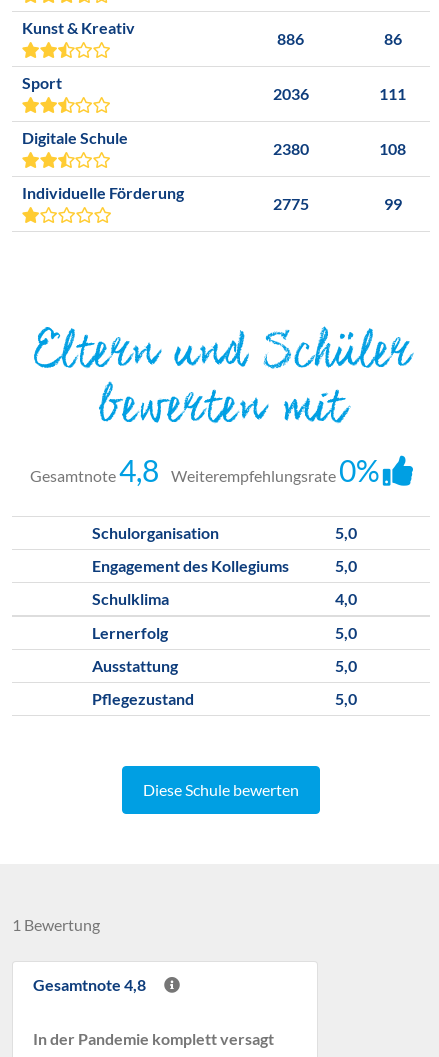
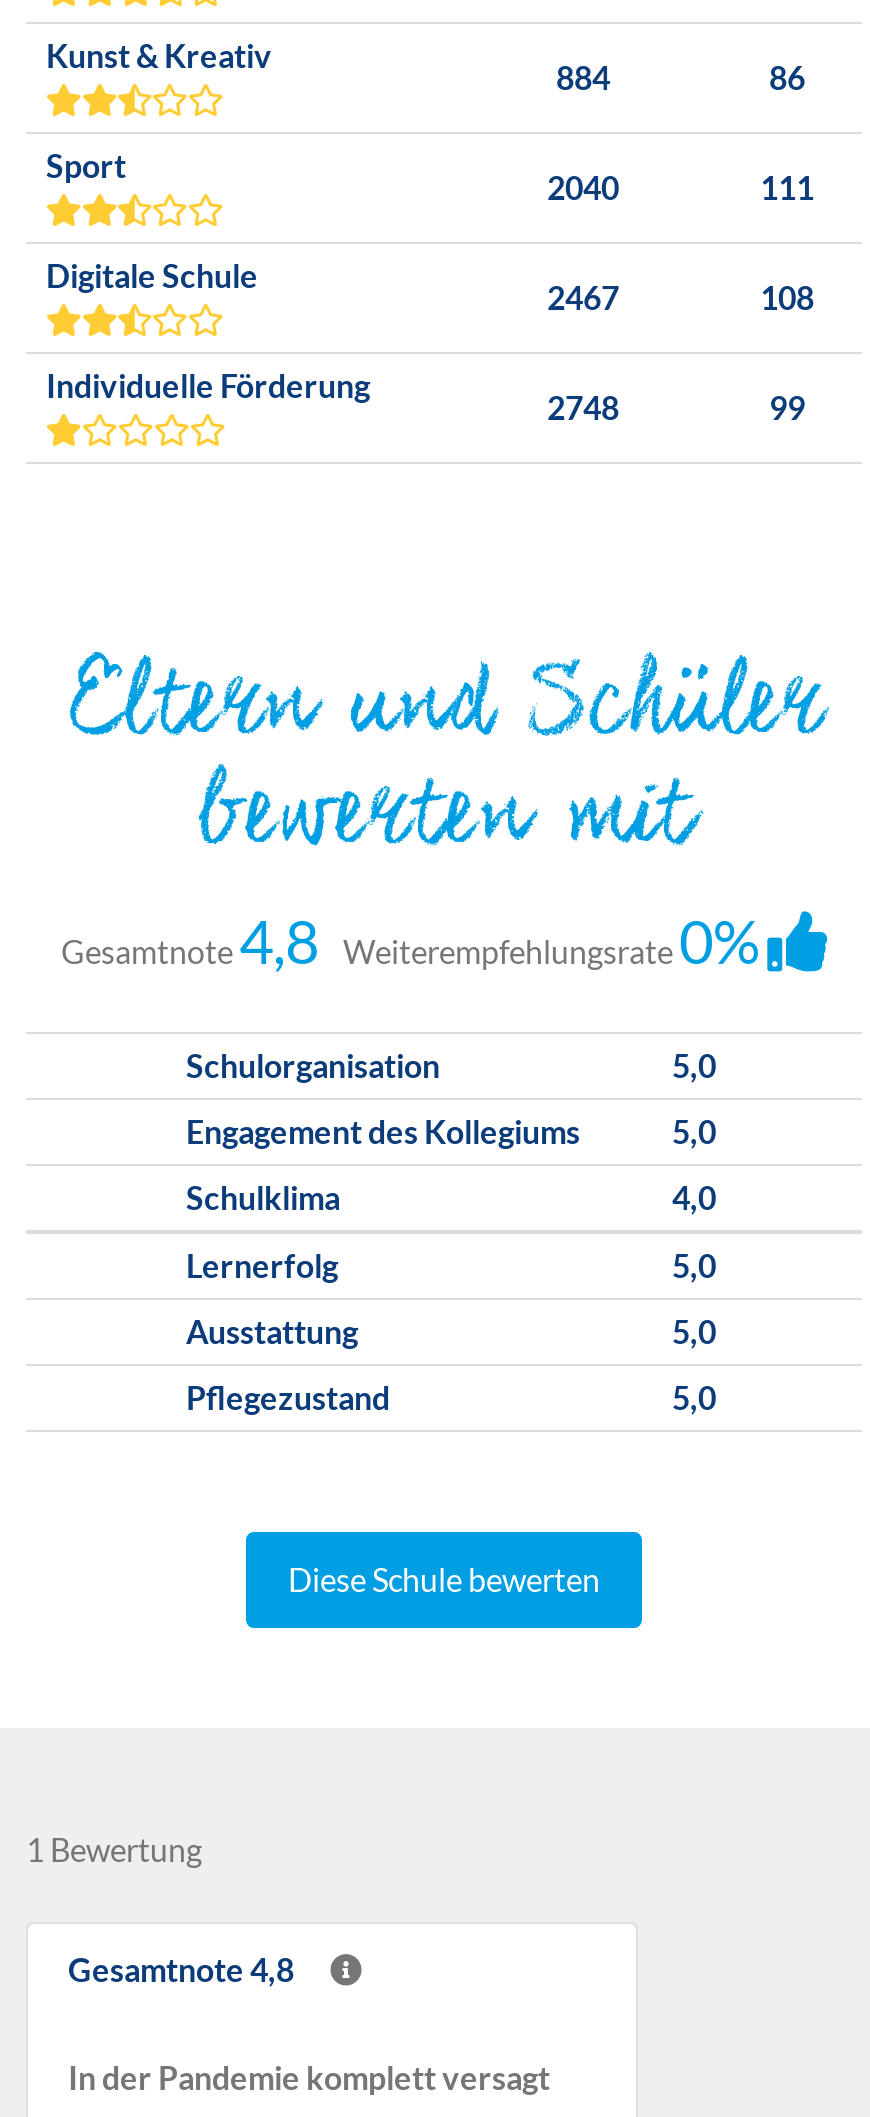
[277,29,304,48] 886 -> [556,58,610,96] 884
[272,84,308,103] 2036 -> [547,168,619,206] 2040
[272,139,308,158] 2380 -> [547,278,619,316] 2467
[272,194,308,213] 2775 -> [547,388,619,426] 2748

